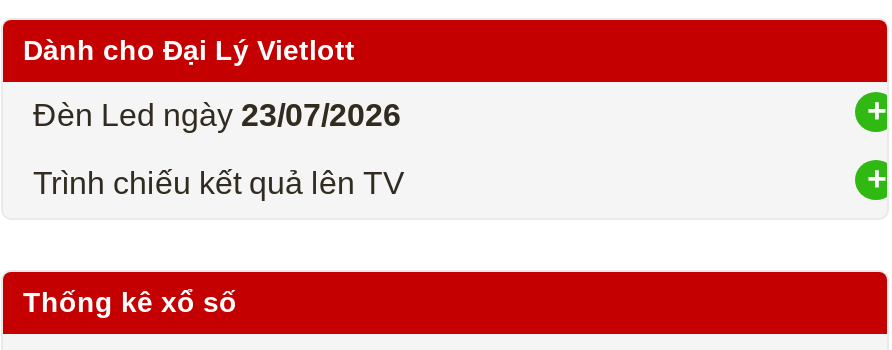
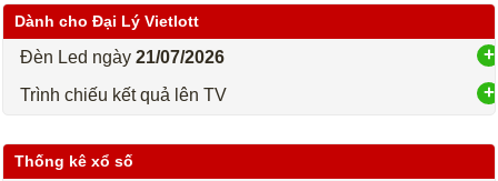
[33,99,401,133] Đèn Led ngày 23/07/2026 -> [20,48,225,67] Đèn Led ngày 21/07/2026

